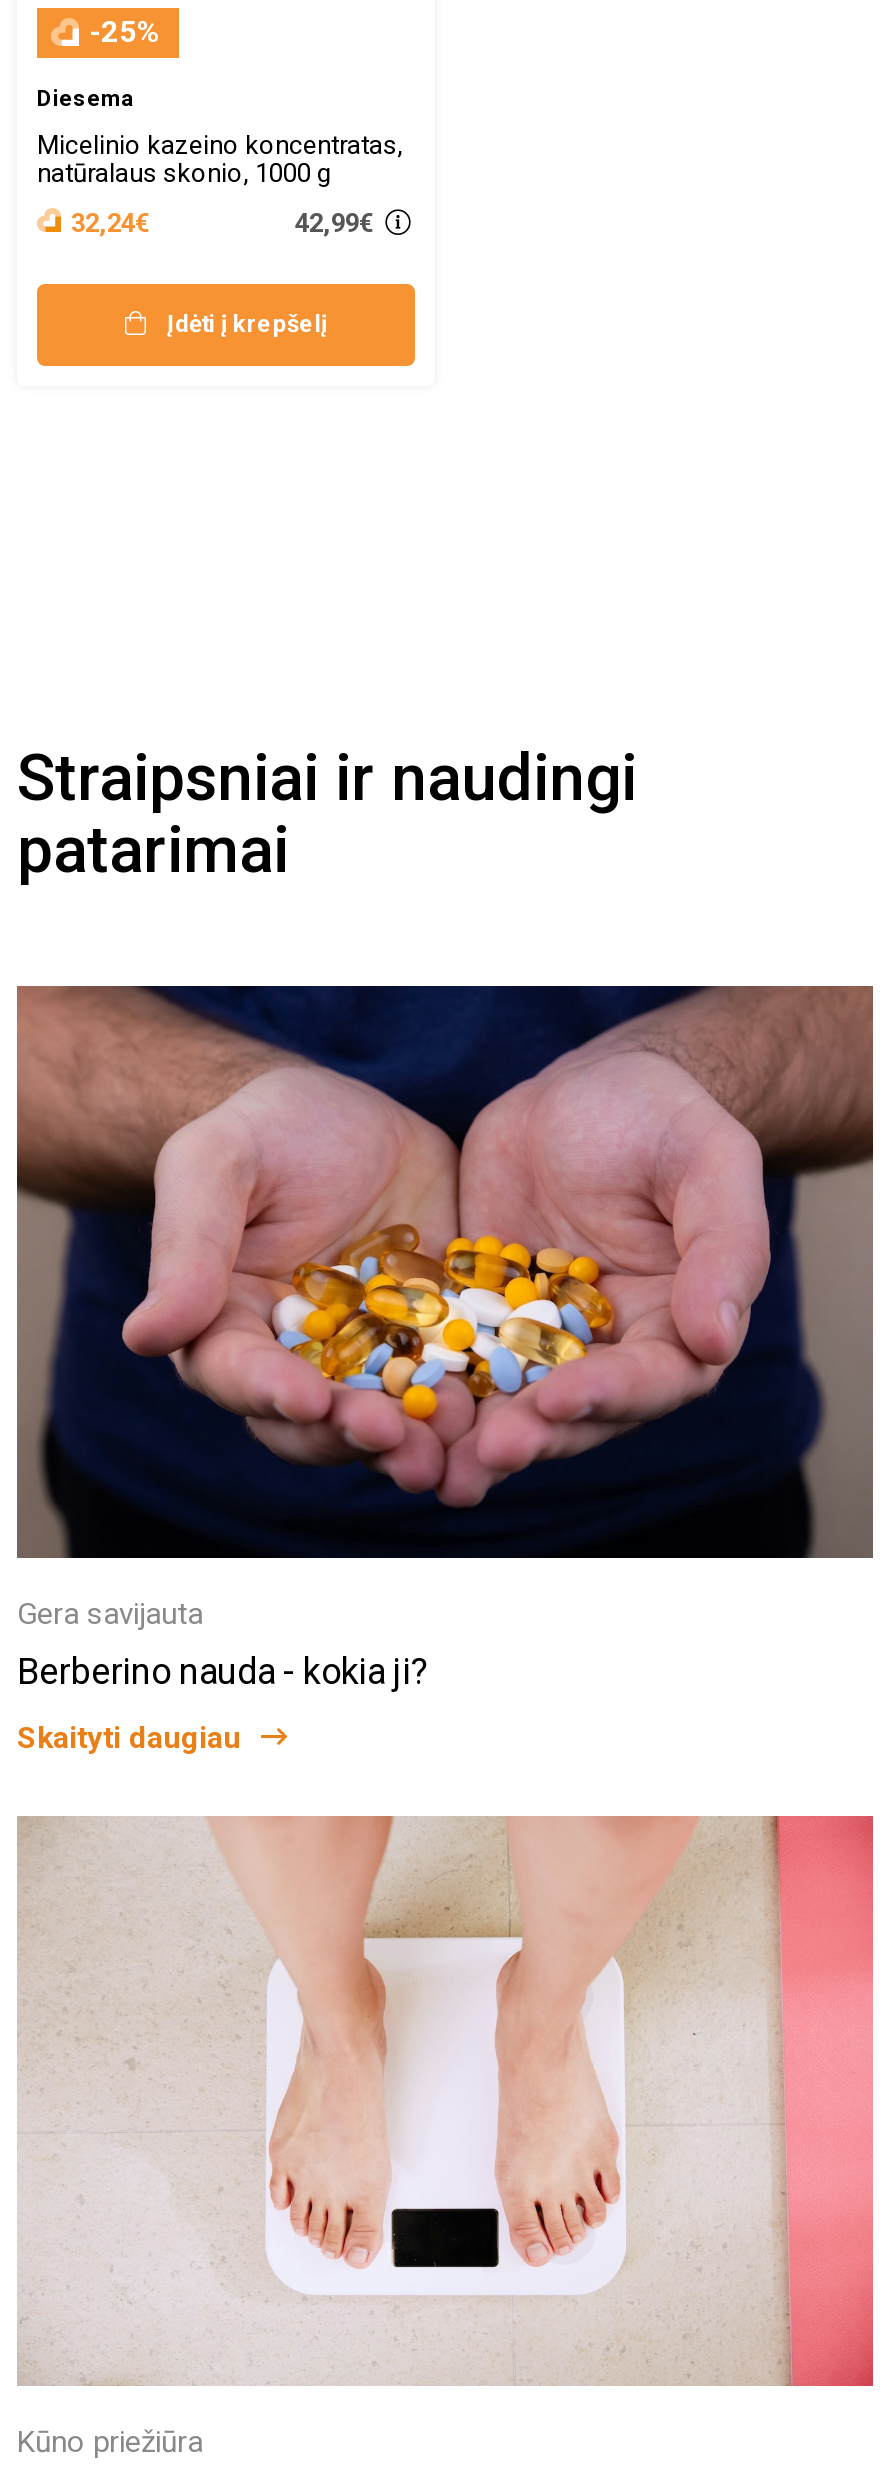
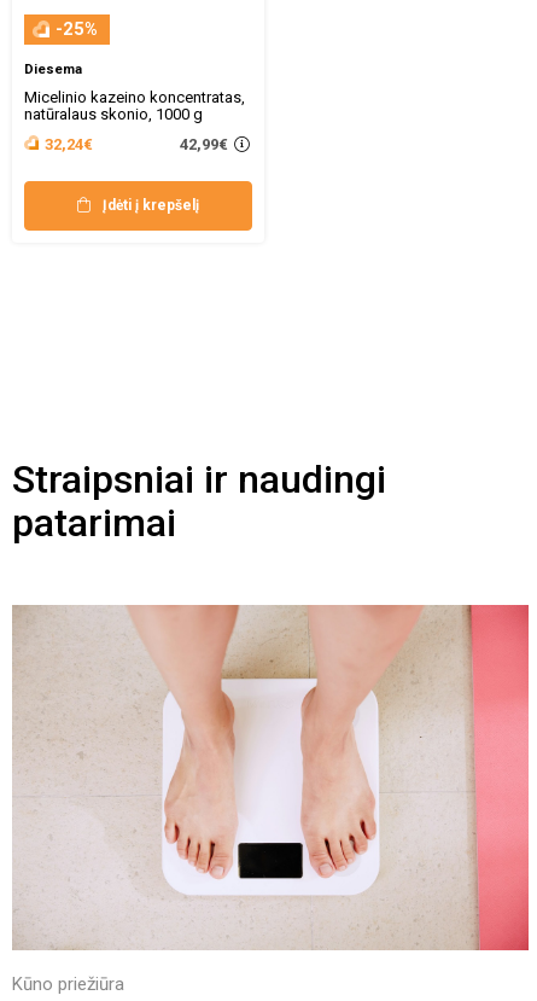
[17,984,875,1755] [image] | Gera savijauta | Berberino nauda - kokia ji? | Skaityti daugiau -> none

